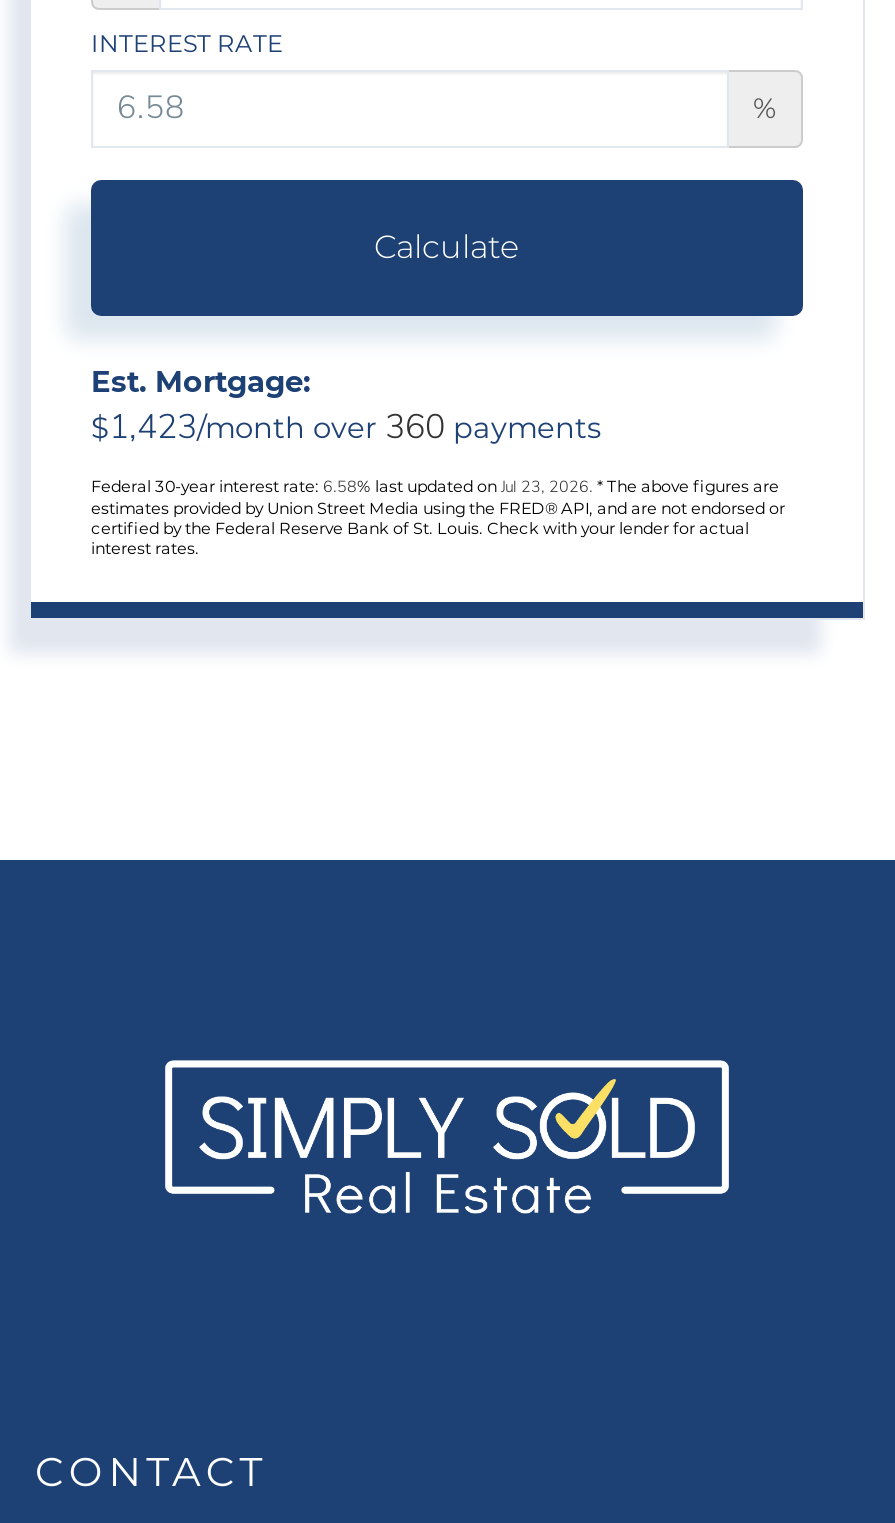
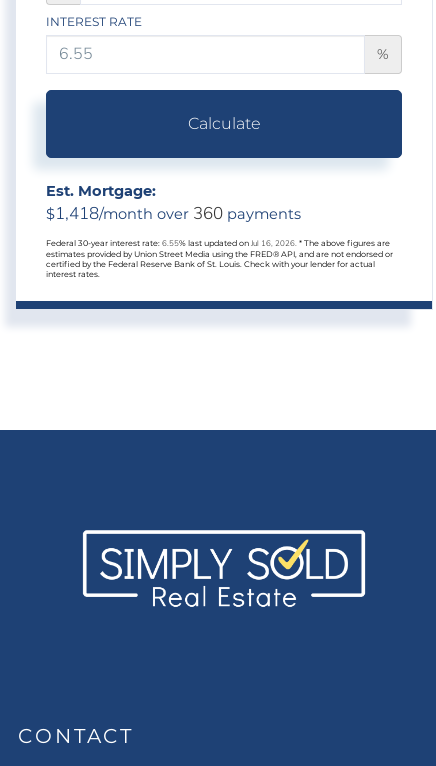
[91,405,601,451] $1,423/month over 360 payments -> [46,202,301,225] $1,418/month over 360 payments
[91,477,779,499] Federal 30-year interest rate: 6.58% last updated on Jul 23, 2026. * The above figures are -> [46,238,390,249] Federal 30-year interest rate: 6.55% last updated on Jul 16, 2026. * The above figures are

